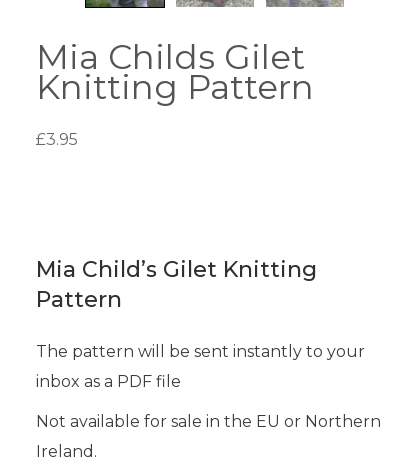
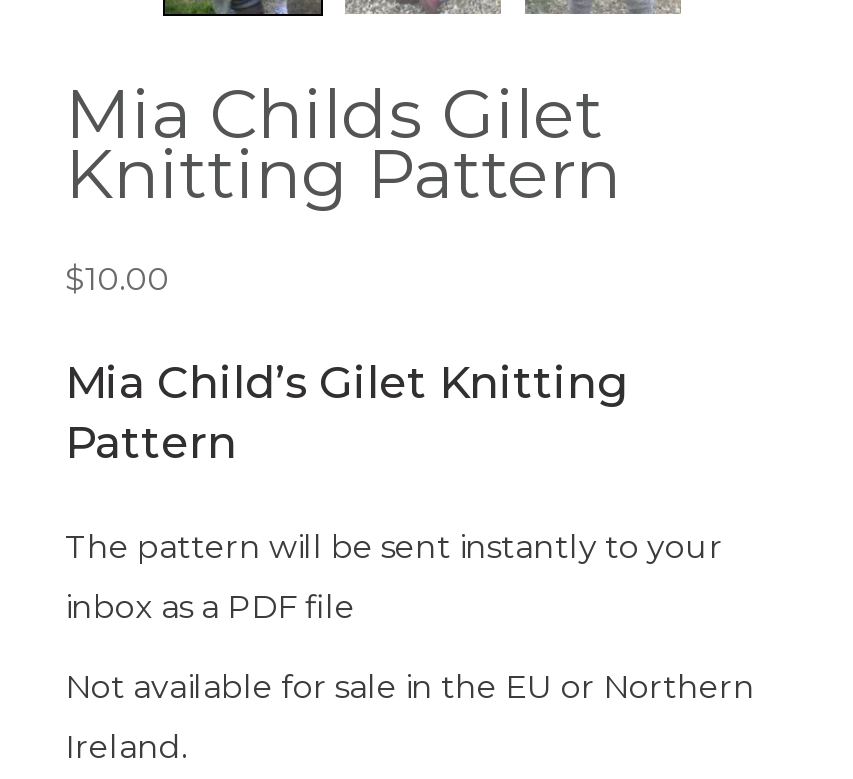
[36,130,78,149] £3.95 -> [65,260,169,298] $10.00

